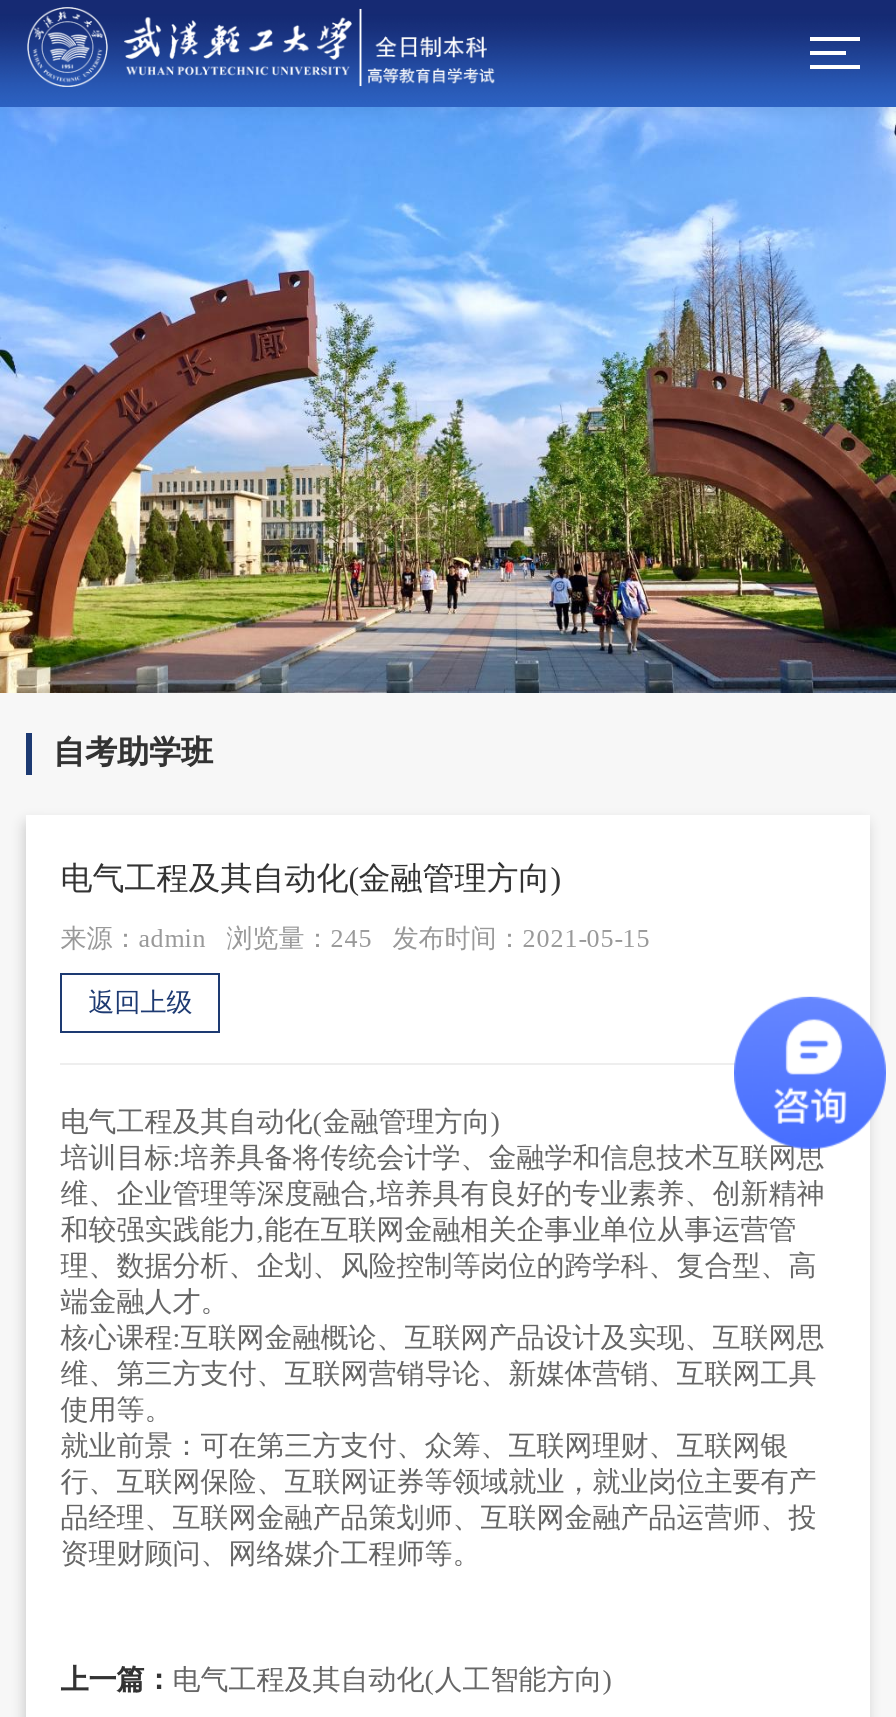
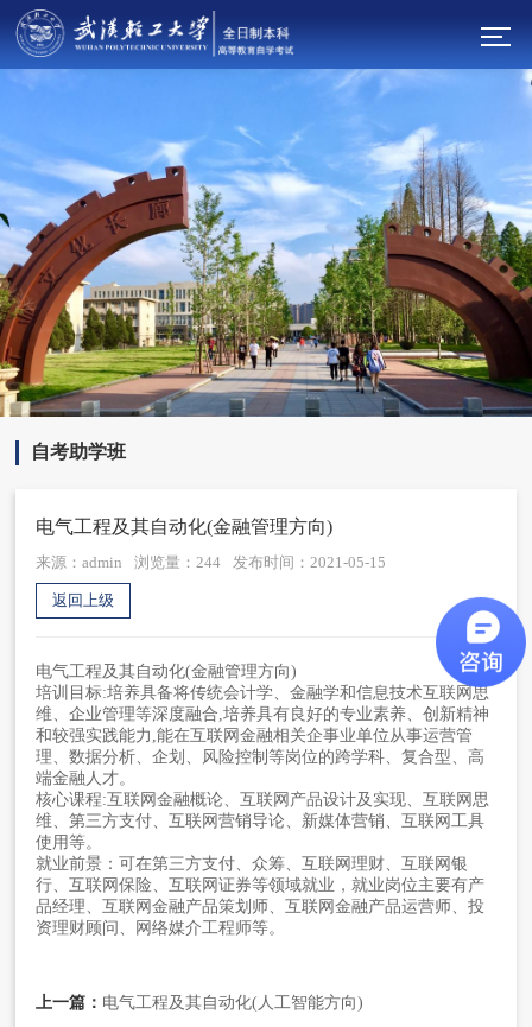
[61,924,651,954] 来源：admin 浏览量：245 发布时间：2021-05-15 -> [36,554,386,572] 来源：admin 浏览量：244 发布时间：2021-05-15

